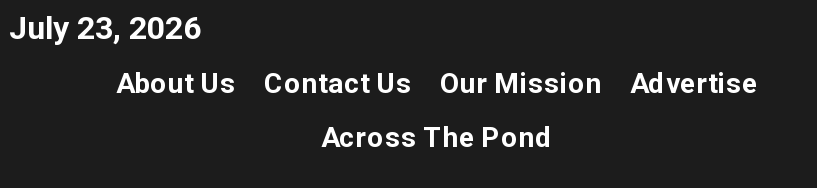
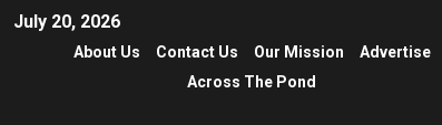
[9,10,201,48] July 23, 2026 -> [13,11,120,32] July 20, 2026

